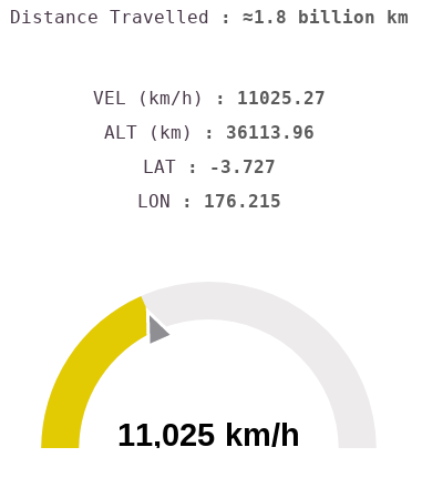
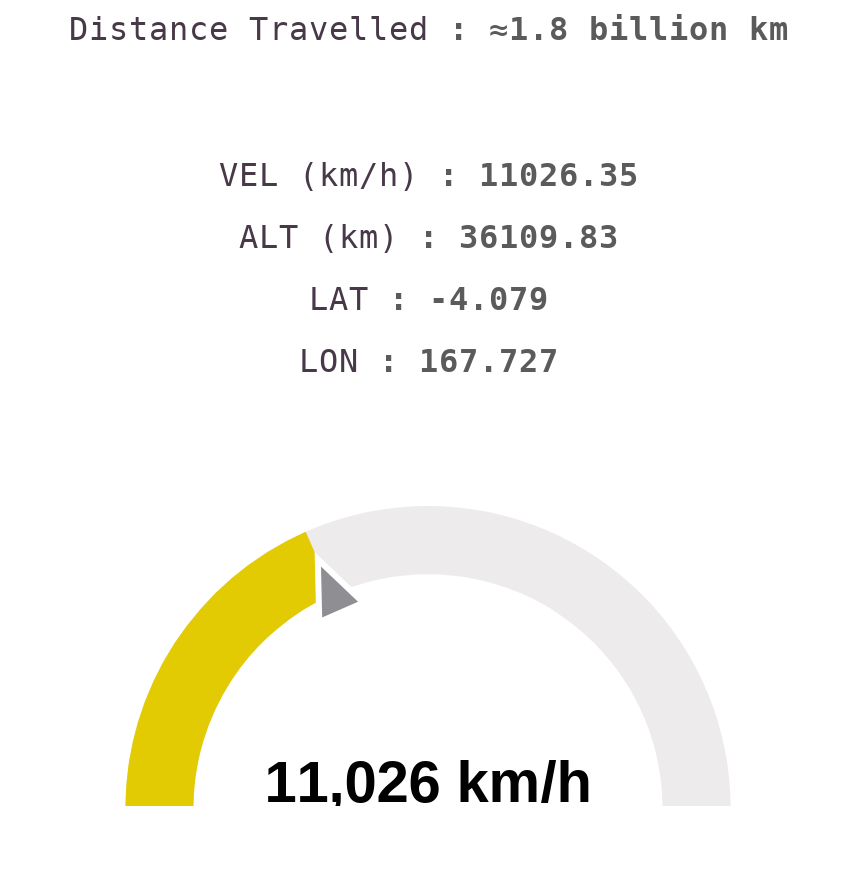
[93,87,326,108] VEL (km/h): 11025.27 -> [219,155,639,193] VEL (km/h): 11026.35
[104,122,315,143] ALT (km): 36113.96 -> [239,217,619,255] ALT (km): 36109.83
[143,156,276,177] LAT: -3.727 -> [309,279,549,317] LAT: -4.079
[137,190,281,212] LON: 176.215 -> [299,341,559,379] LON: 167.727
[118,417,299,453] 11,025 km/h -> [264,750,591,815] 11,026 km/h

